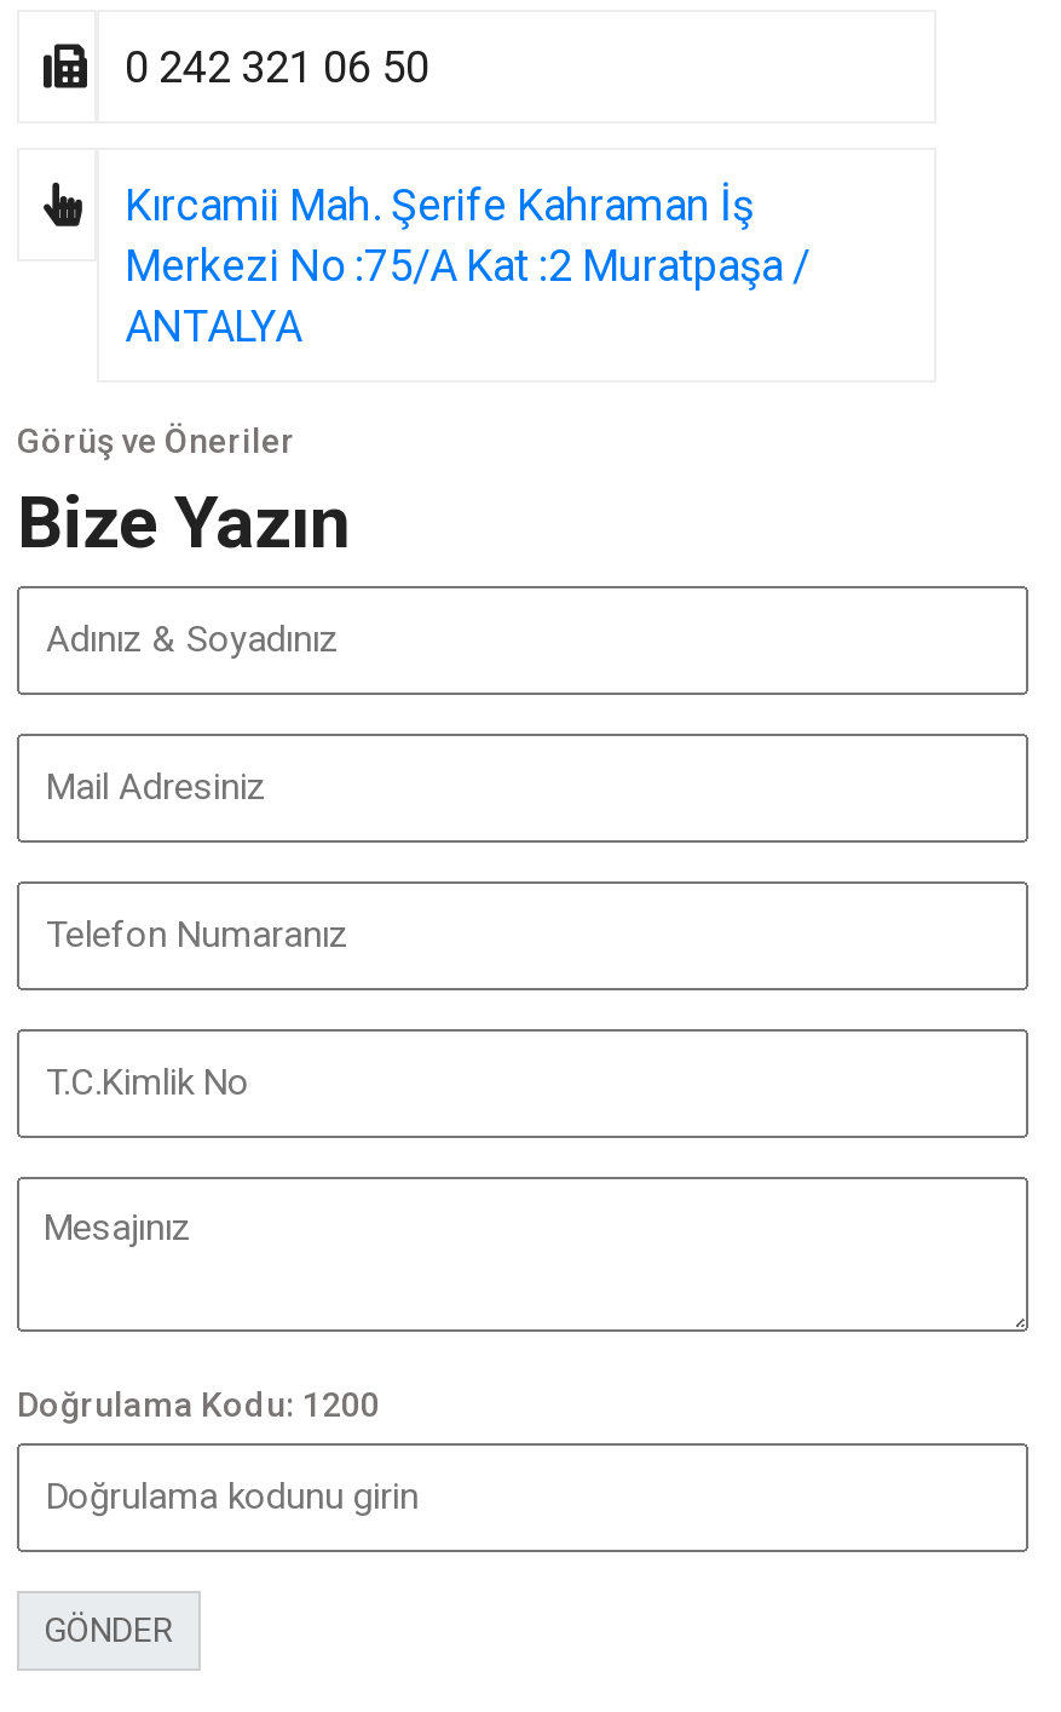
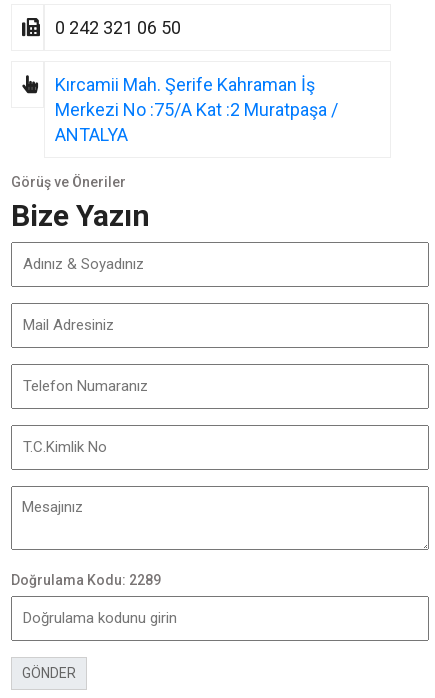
[17,1386,380,1424] Doğrulama Kodu: 1200 -> [11,572,161,588] Doğrulama Kodu: 2289

